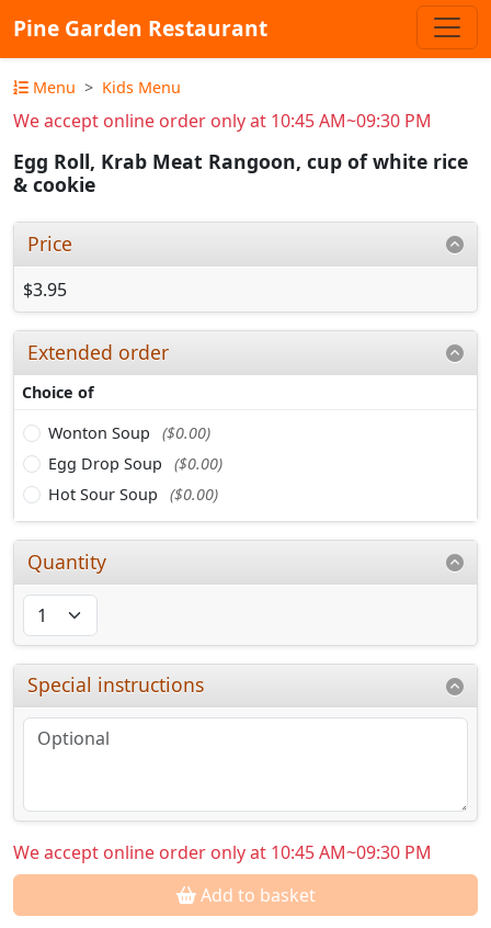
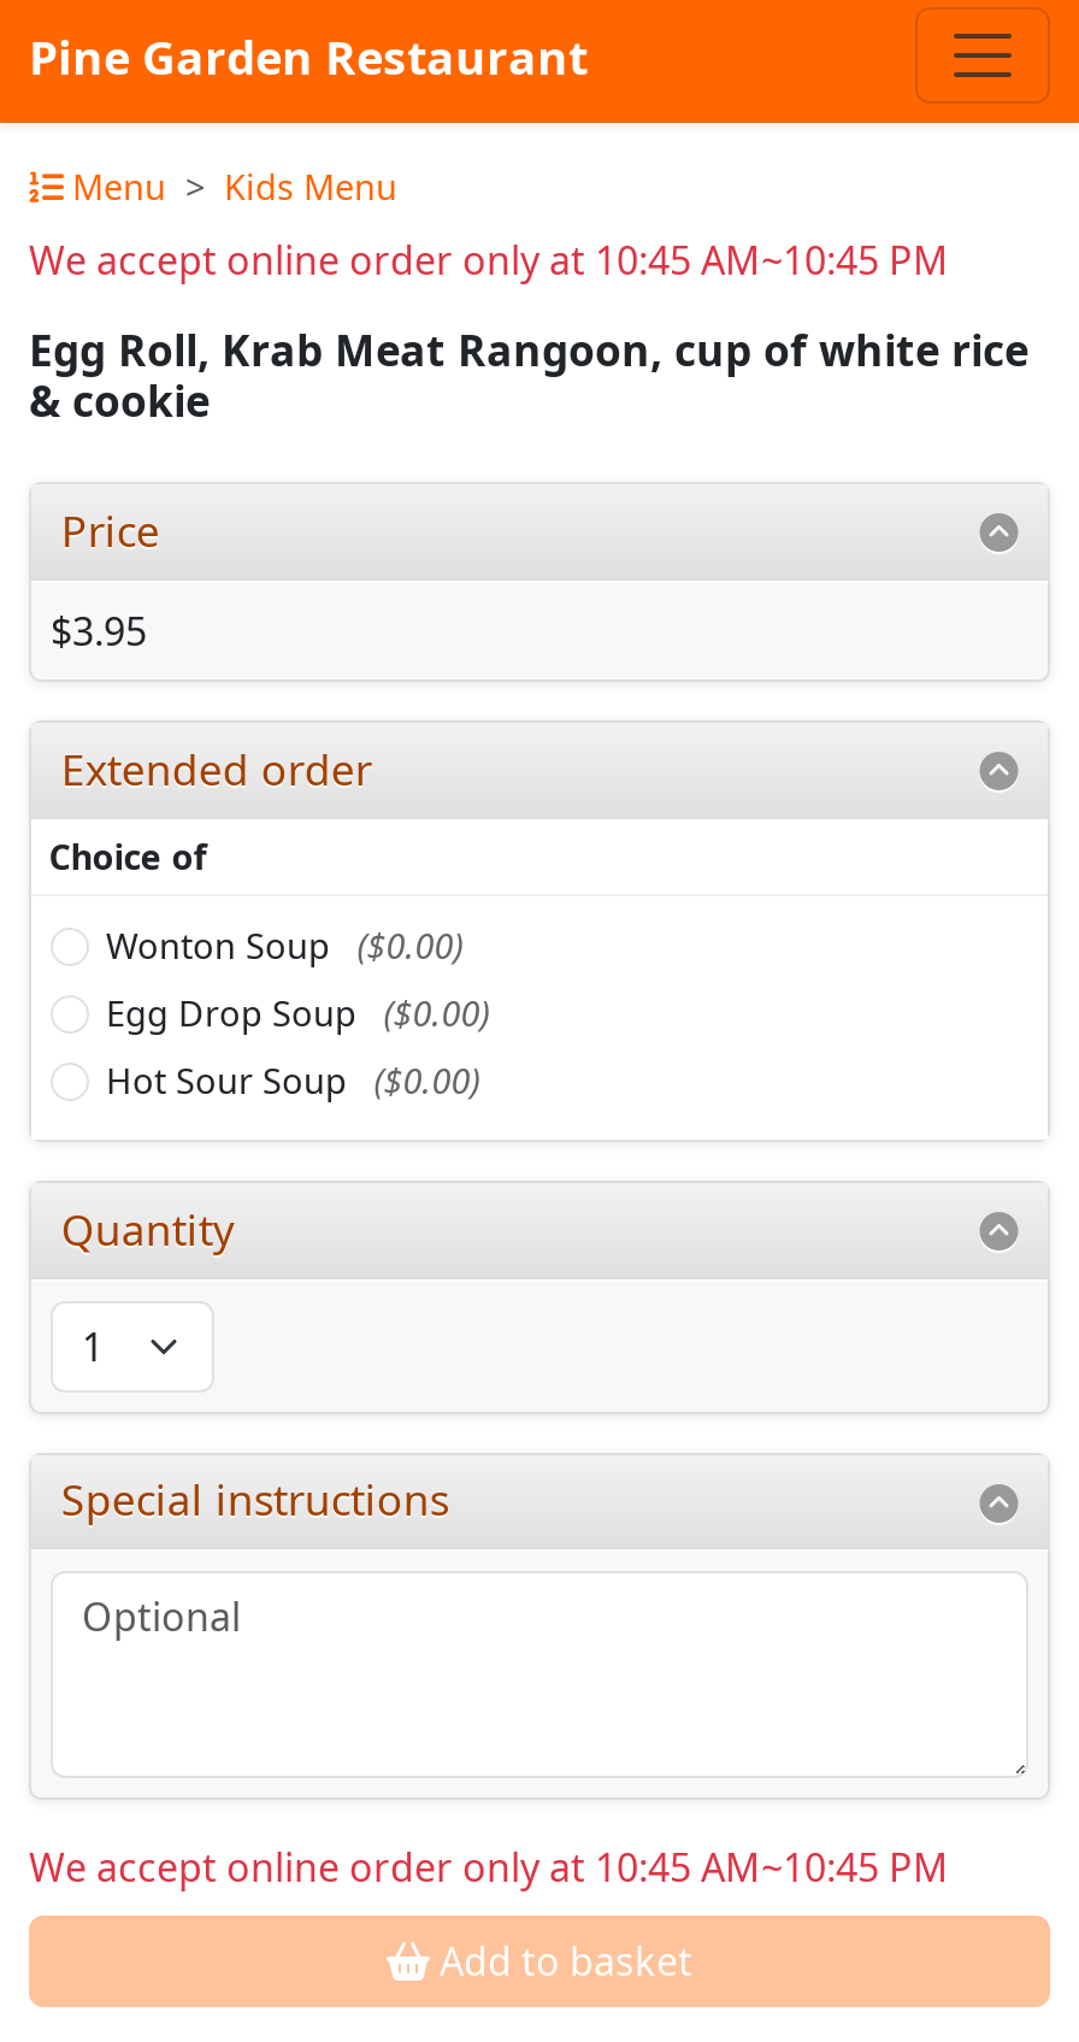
[13,109,432,133] We accept online order only at 10:45 AM~09:30 PM -> [29,234,949,287] We accept online order only at 10:45 AM~10:45 PM
[13,840,432,864] We accept online order only at 10:45 AM~09:30 PM -> [29,1841,949,1894] We accept online order only at 10:45 AM~10:45 PM

